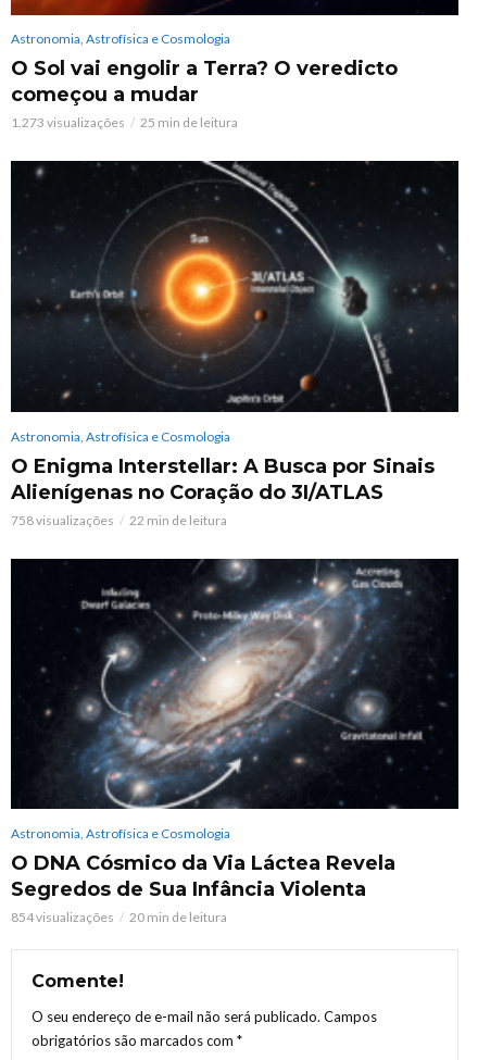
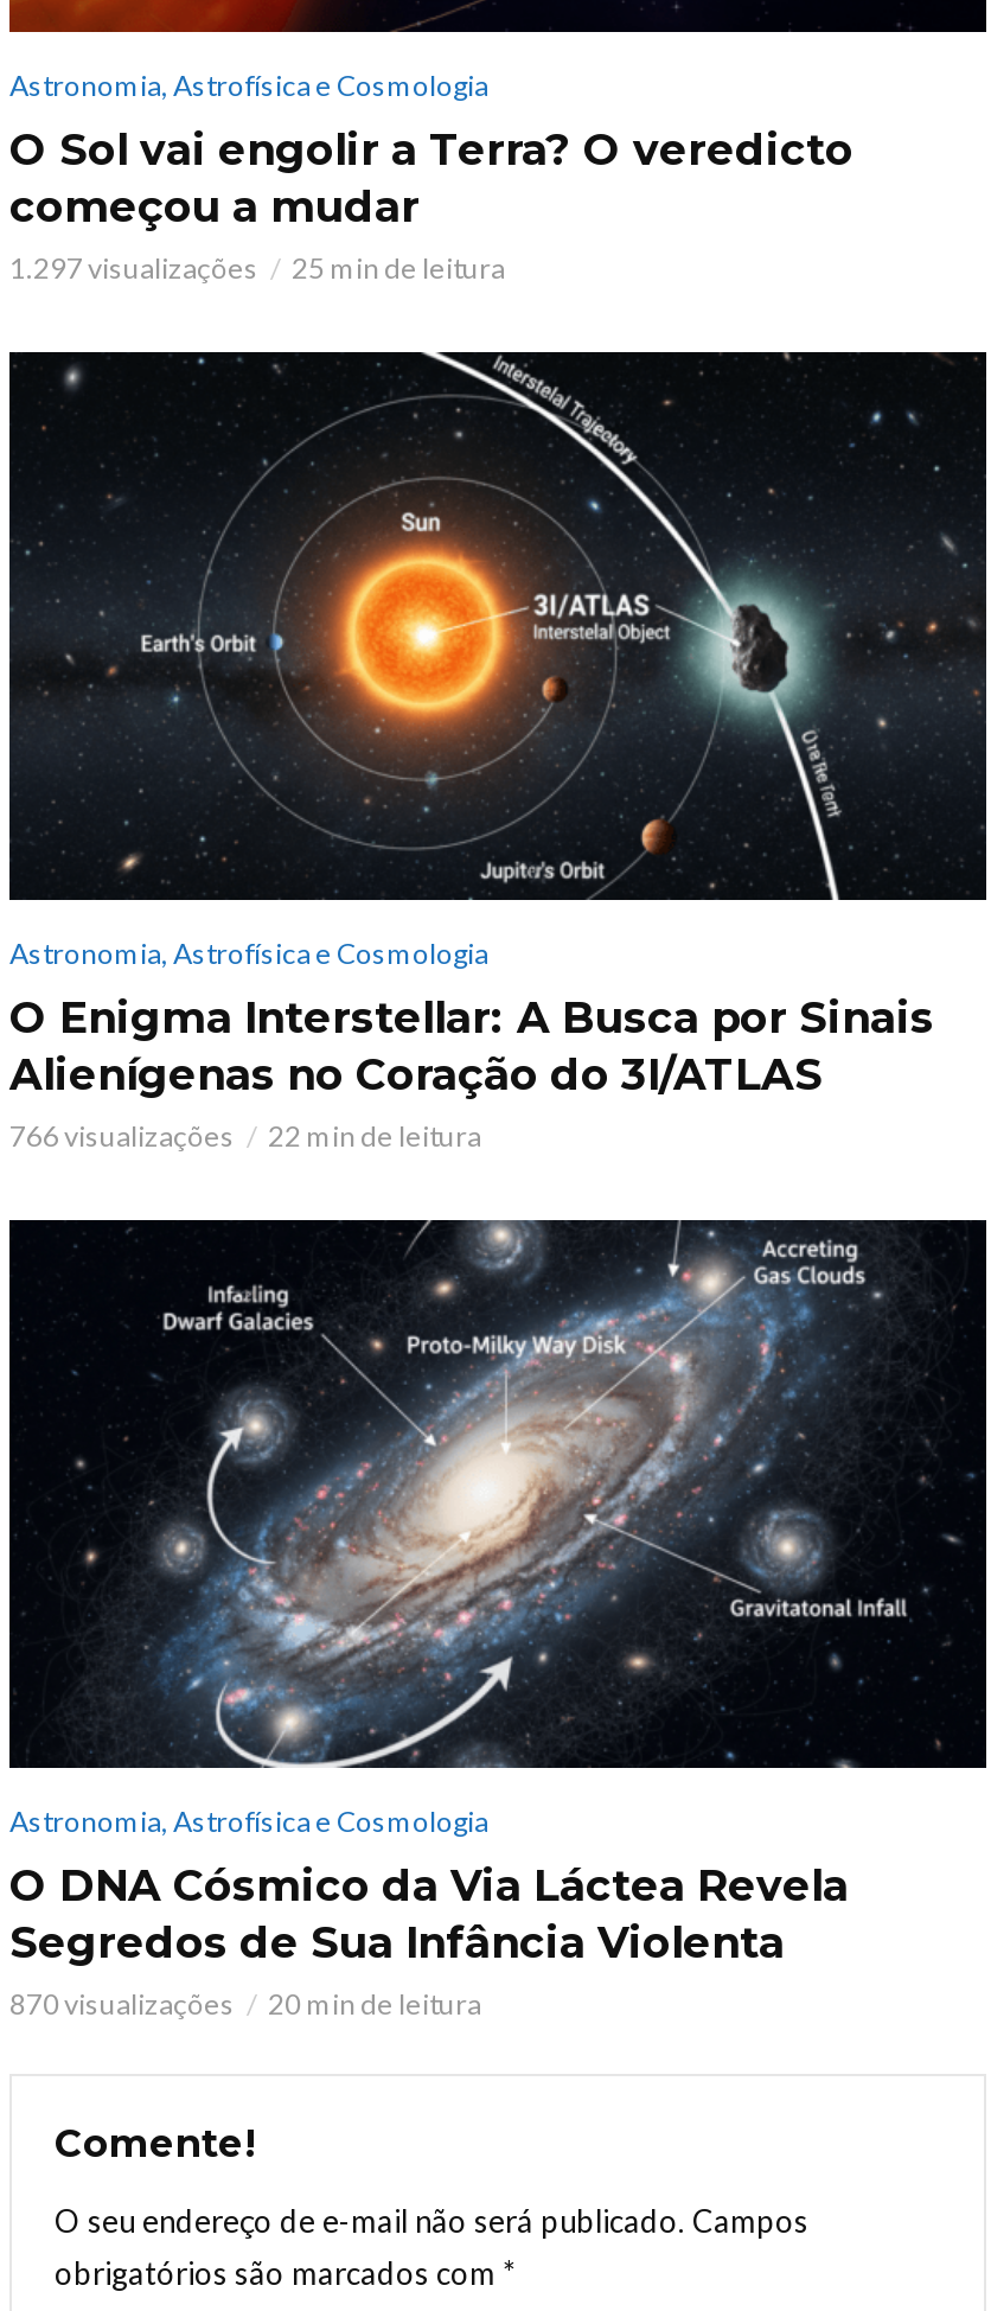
[11,114,125,131] 1.273 visualizações -> [9,249,258,285] 1.297 visualizações
[11,512,114,528] 758 visualizações -> [9,1117,235,1153] 766 visualizações
[11,909,114,925] 854 visualizações -> [9,1985,235,2020] 870 visualizações

